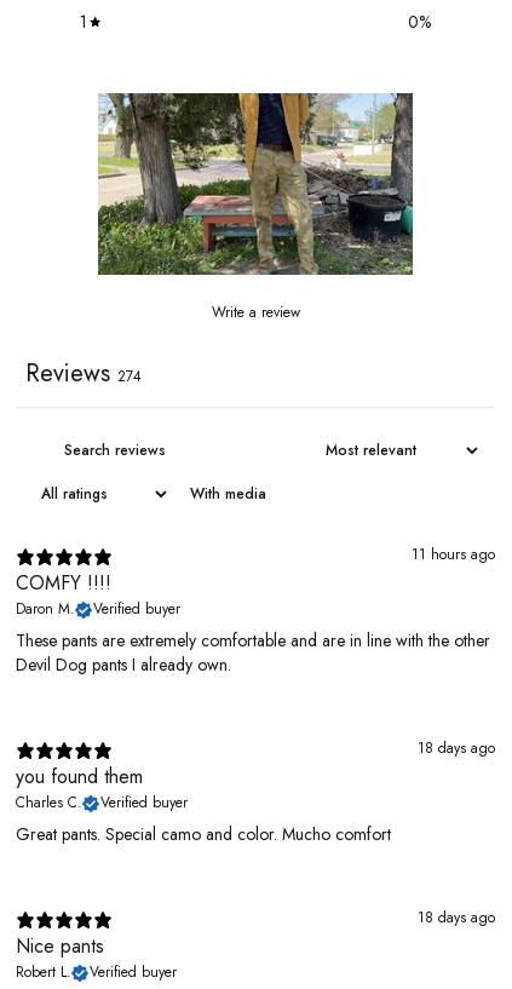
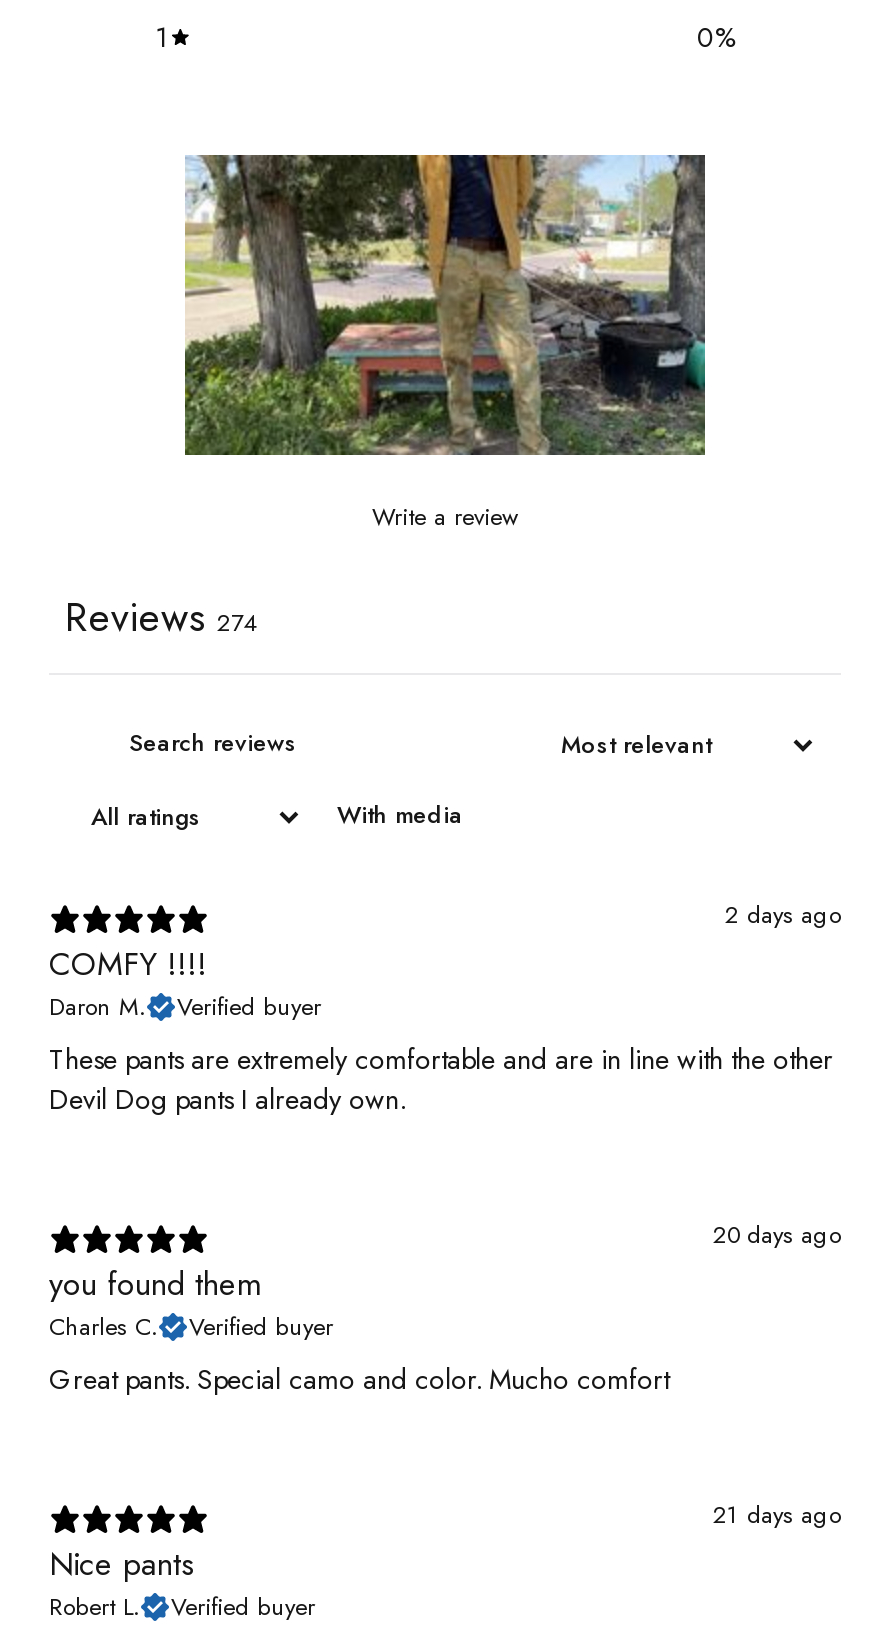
[412,543,495,565] 11 hours ago -> [725,898,841,934] 2 days ago
[418,737,495,759] 18 days ago -> [713,1218,841,1254] 20 days ago
[418,906,495,928] 18 days ago -> [713,1498,841,1534] 21 days ago

